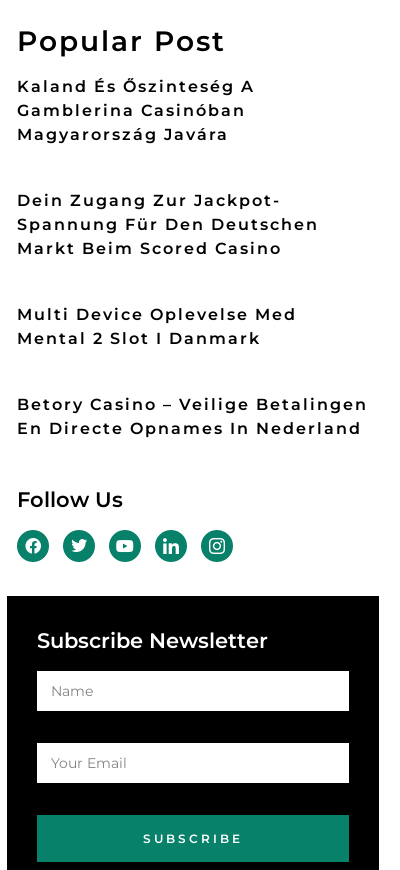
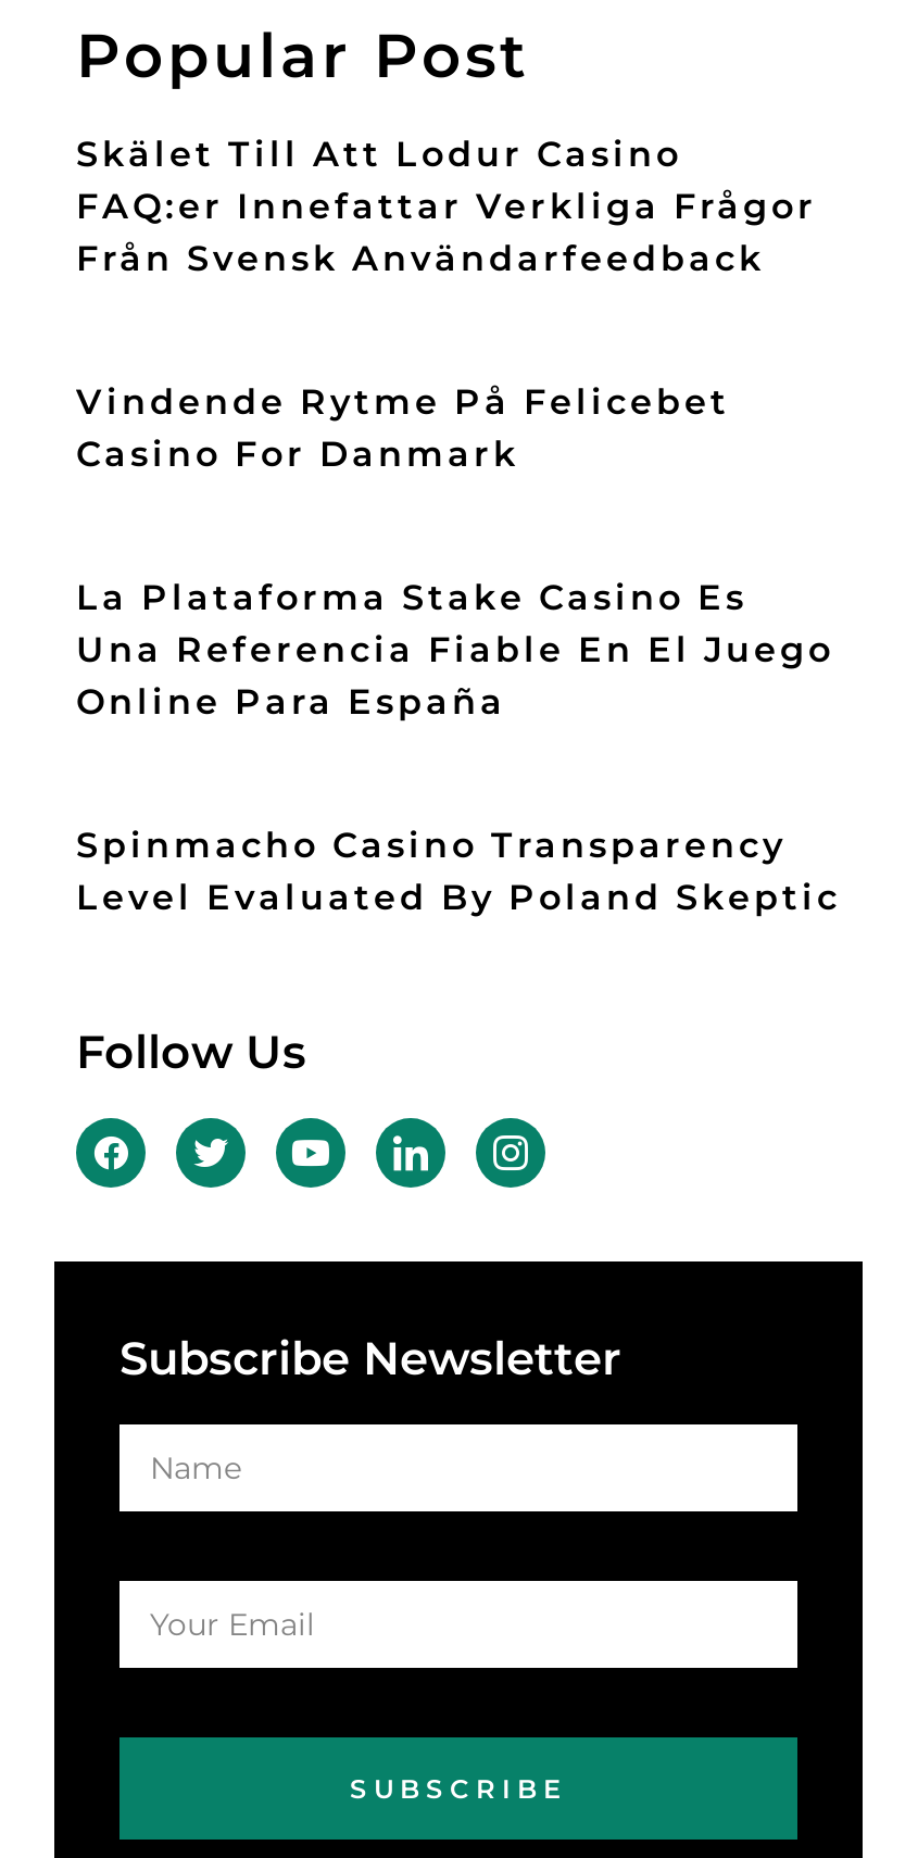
[17,77,255,144] Kaland És Őszinteség A | Gamblerina Casinóban | Magyarország Javára -> [76,134,817,279] Skälet Till Att Lodur Casino | FAQ:er Innefattar Verkliga Frågor | Från Svensk Användarfeedback
[17,191,319,258] Dein Zugang Zur Jackpot- | Spannung Für Den Deutschen | Markt Beim Scored Casino -> [76,381,730,475] Vindende Rytme På Felicebet | Casino For Danmark
[17,305,297,348] Multi Device Oplevelse Med | Mental 2 Slot I Danmark -> [76,577,834,723] La Plataforma Stake Casino Es | Una Referencia Fiable En El Juego | Online Para España
[17,395,368,438] Betory Casino – Veilige Betalingen | En Directe Opnames In Nederland -> [76,825,841,918] Spinmacho Casino Transparency | Level Evaluated By Poland Skeptic

